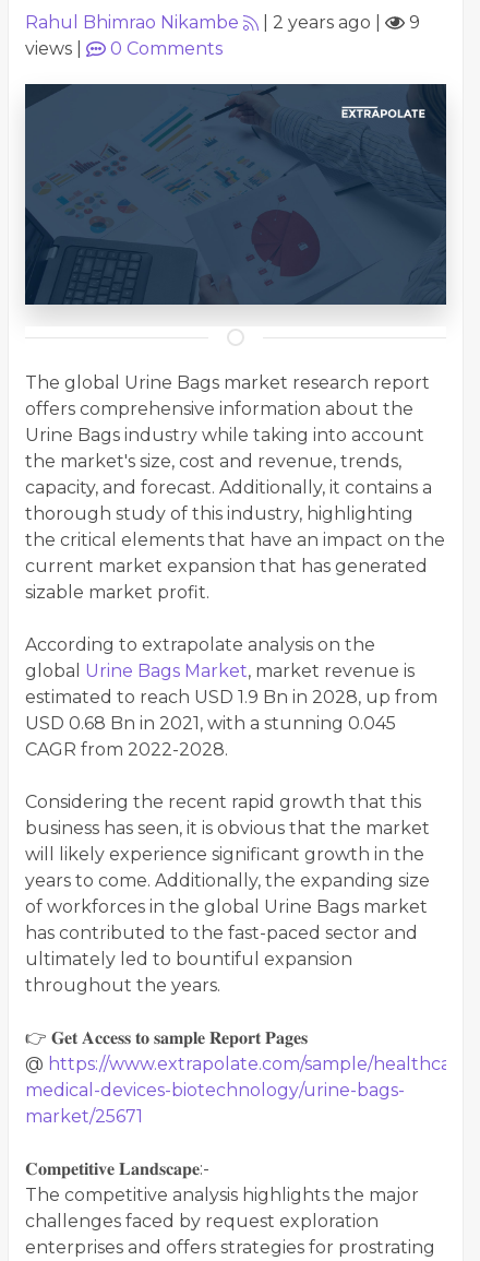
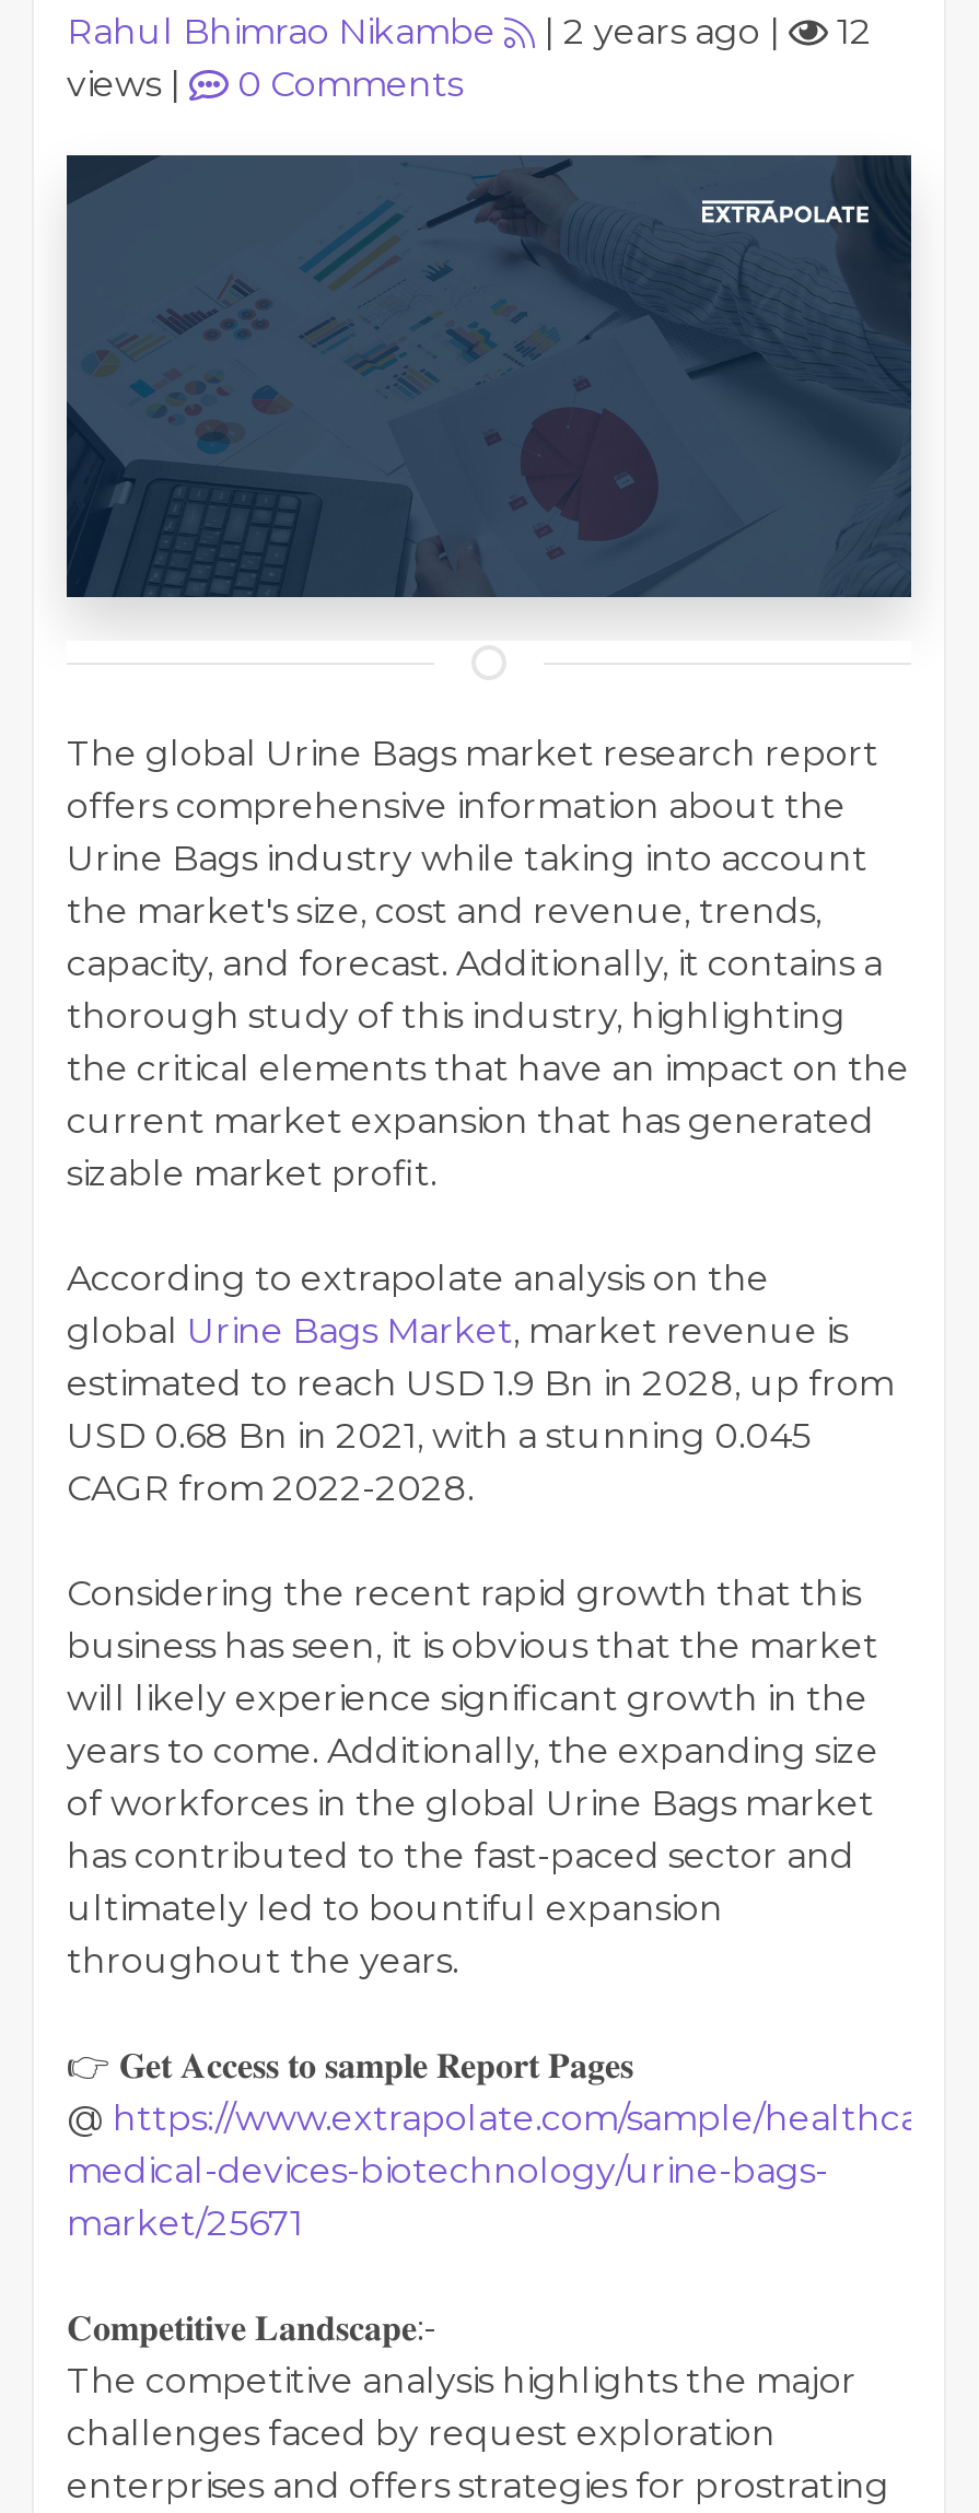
[405,12,420,33] 9 -> [828,11,872,52] 12

